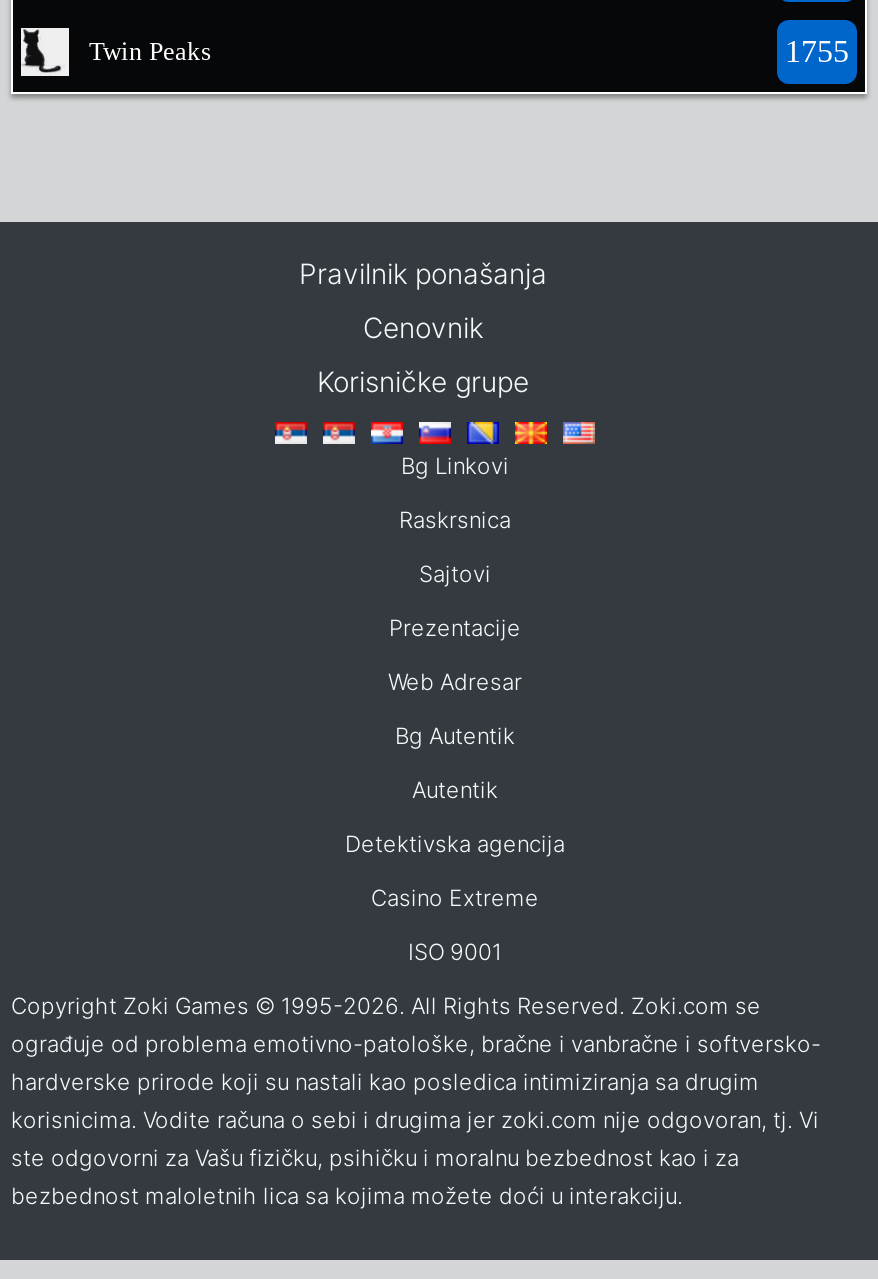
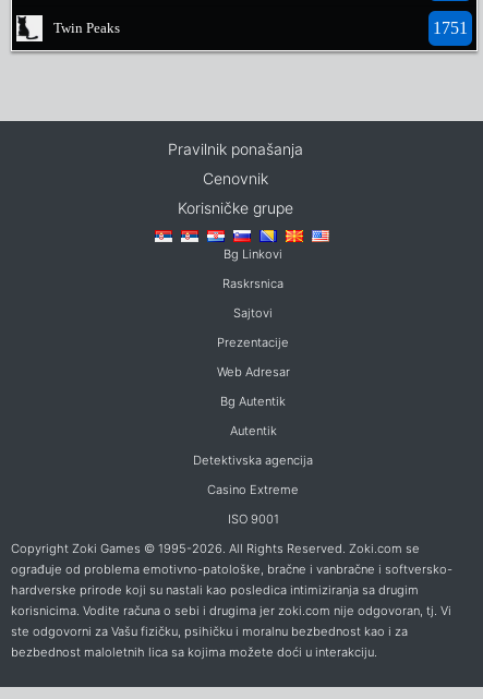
[785,34,849,68] 1755 -> [433,19,468,37] 1751

